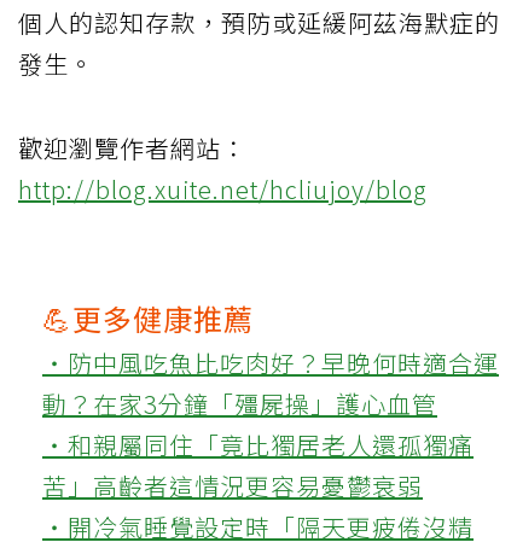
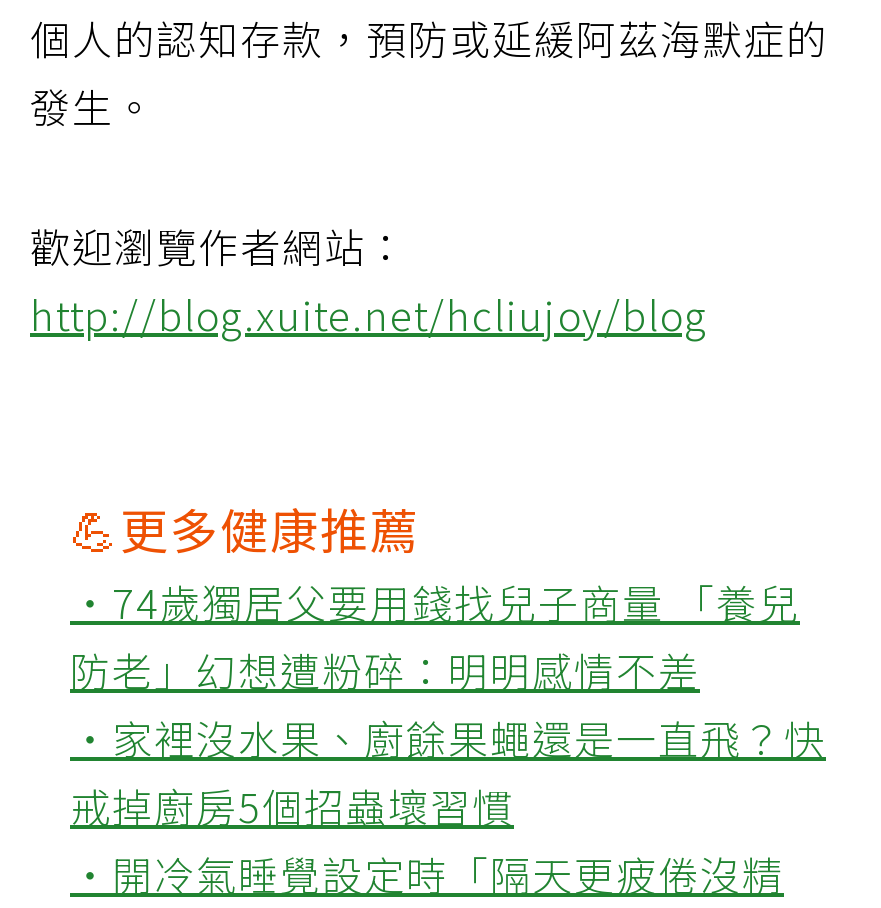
[42,345,499,503] ‧防中風吃魚比吃肉好？早晚何時適合運 | 動？在家3分鐘「殭屍操」護心血管 | ‧和親屬同住「竟比獨居老人還孤獨痛 | 苦」高齡者這情況更容易憂鬱衰弱 -> [70,572,826,834] ‧74歲獨居父要用錢找兒子商量 「養兒 | 防老」幻想遭粉碎：明明感情不差 | ‧家裡沒水果、廚餘果蠅還是一直飛？快 | 戒掉廚房5個招蟲壞習慣

